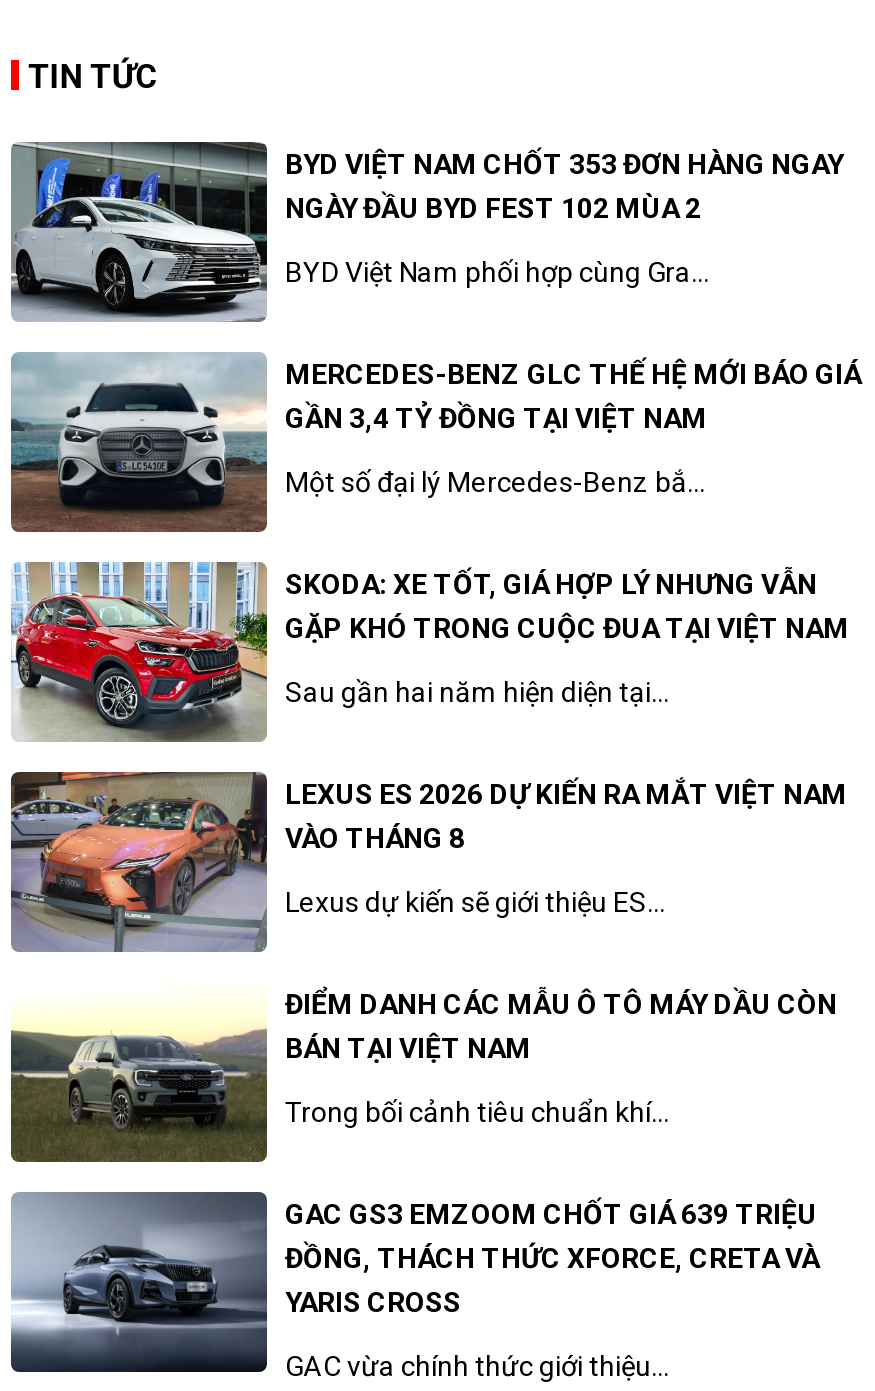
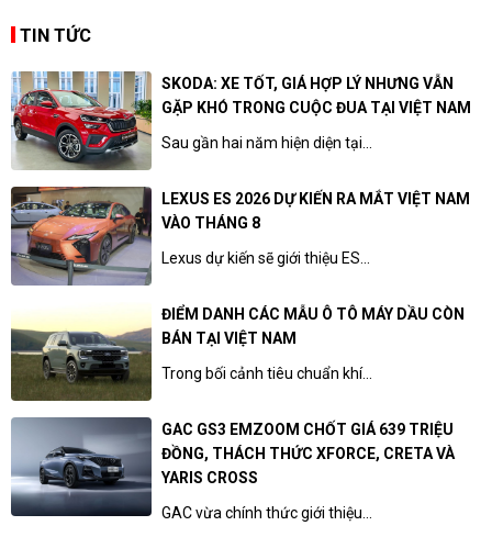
[9,140,861,498] [image] | BYD VIỆT NAM CHỐT 353 ĐƠN HÀNG NGAY | NGÀY ĐẦU BYD FEST 102 MÙA 2 | BYD Việt Nam phối hợp cùng Gra... | MERCEDES-BENZ GLC THẾ HỆ MỚI BÁO GIÁ | GẦN 3,4 TỶ ĐỒNG TẠI VIỆT NAM | Một số đại lý Mercedes-Benz bắ... -> none
[11,352,265,534] [image] -> none

